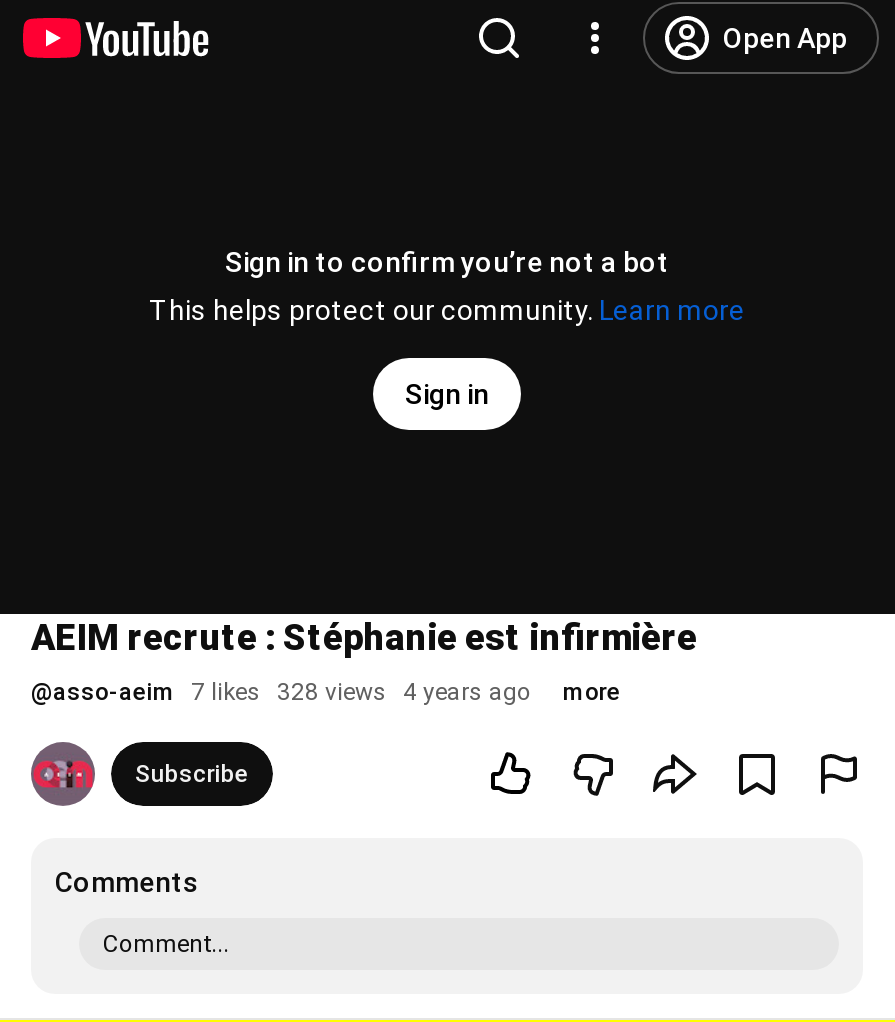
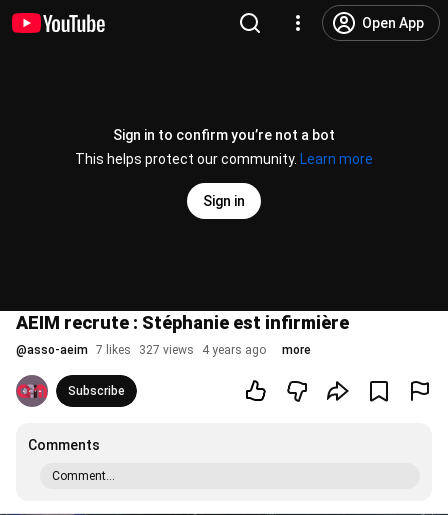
[31,678,531,706] @asso-aeim 7 likes 328 views 4 years ago -> [16,343,266,357] @asso-aeim 7 likes 327 views 4 years ago

